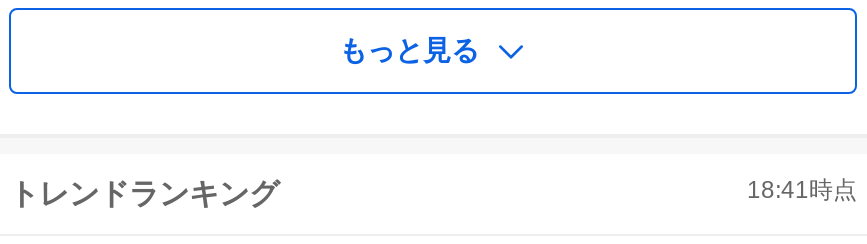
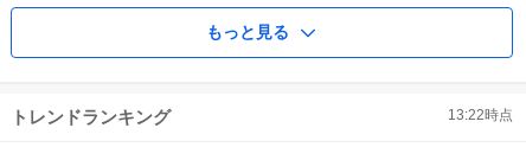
[747,176,857,204] 18:41時点 -> [448,107,513,123] 13:22時点

